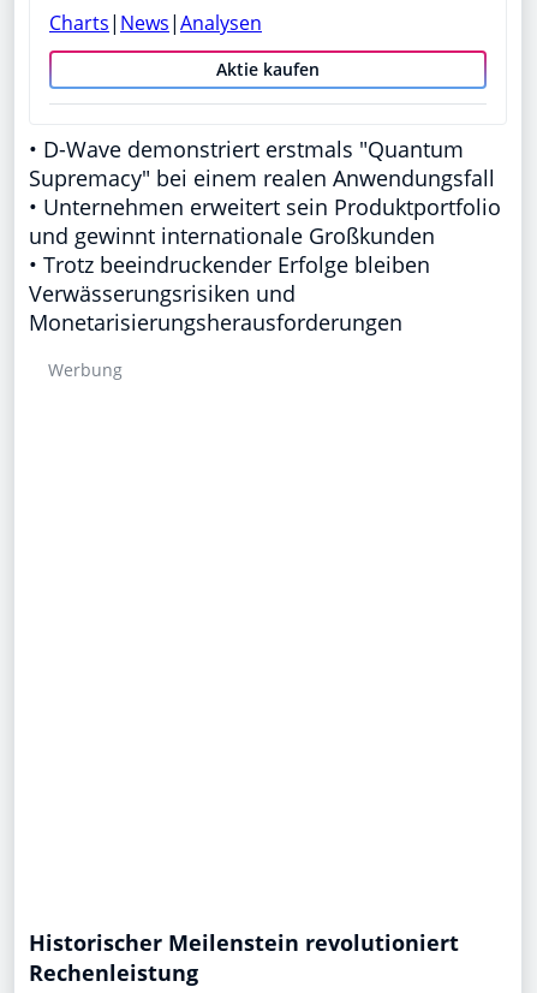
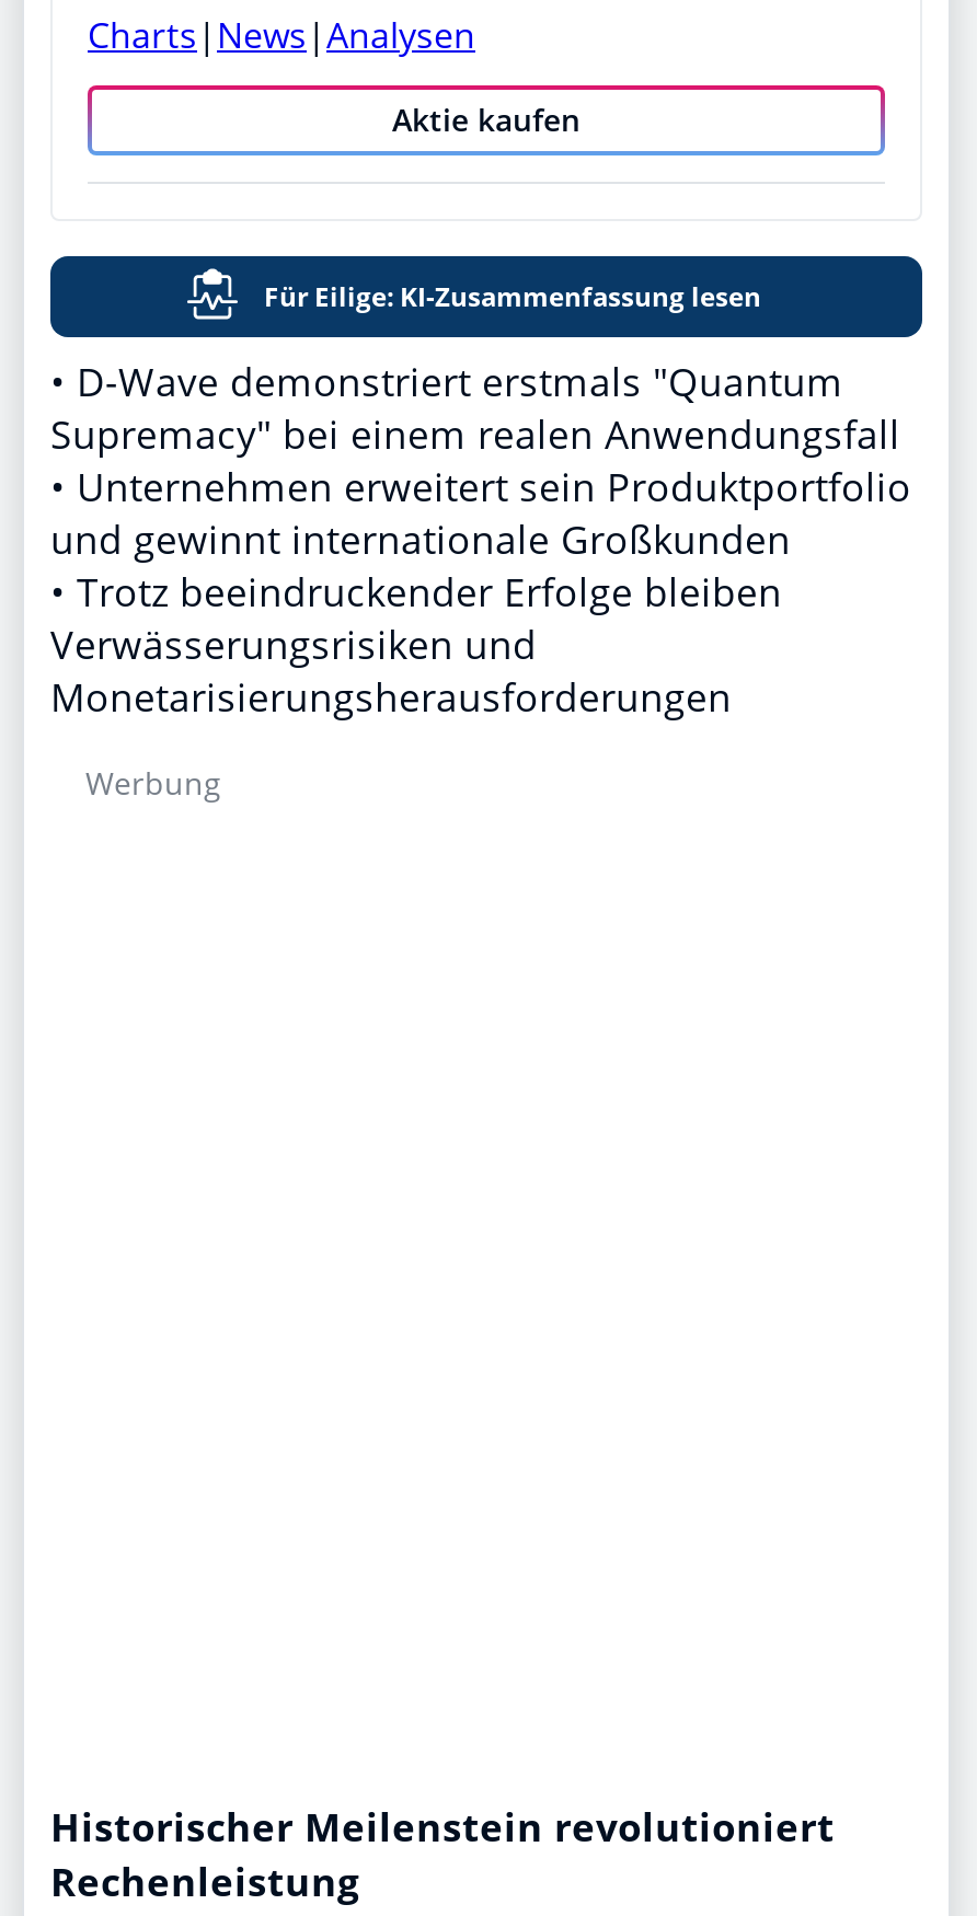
none -> [264,277,761,315] Für Eilige: KI-Zusammenfassung lesen

